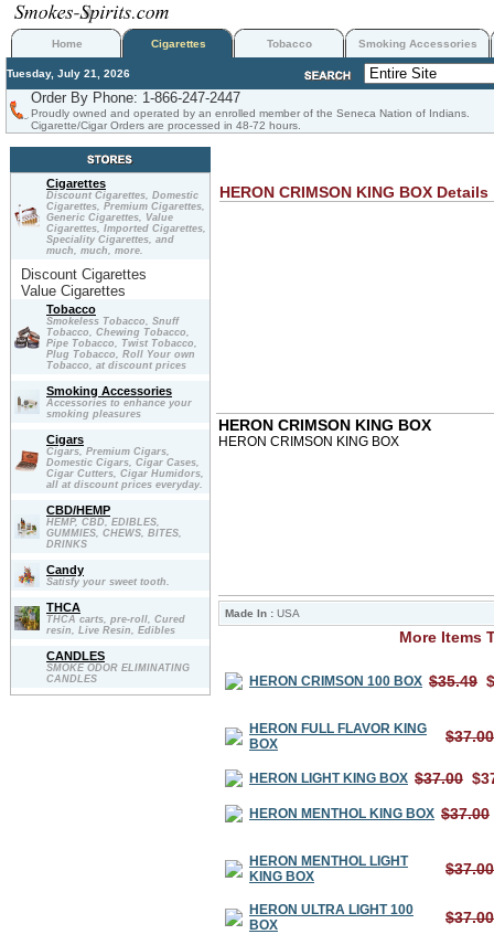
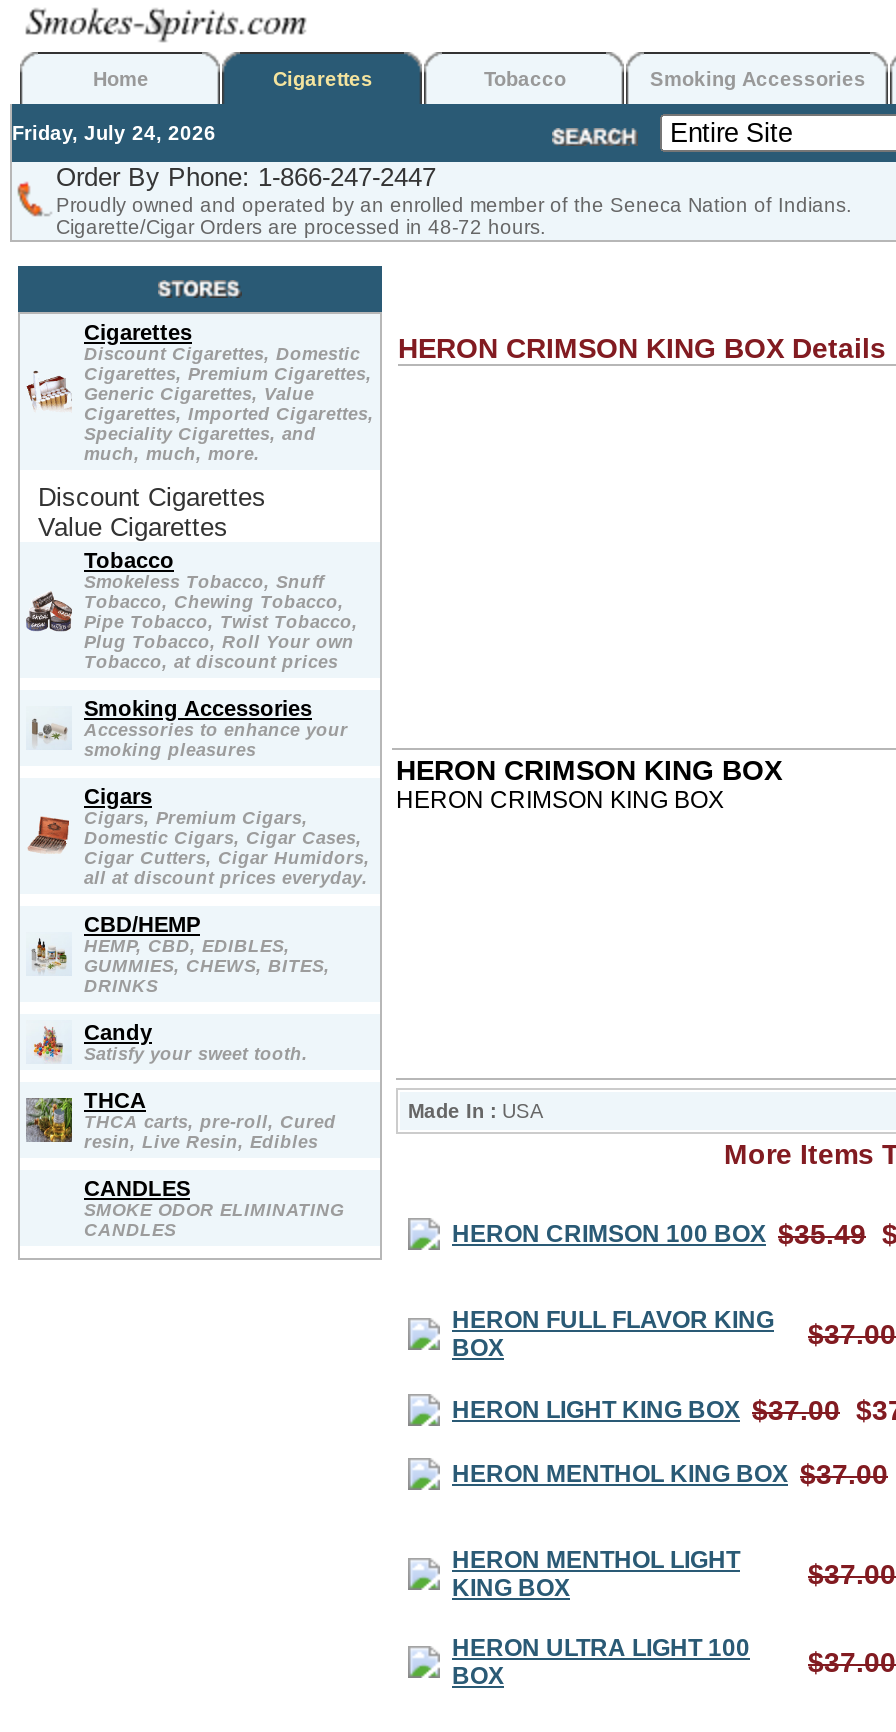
[7,67,130,79] Tuesday, July 21, 2026 -> [12,122,216,144] Friday, July 24, 2026

